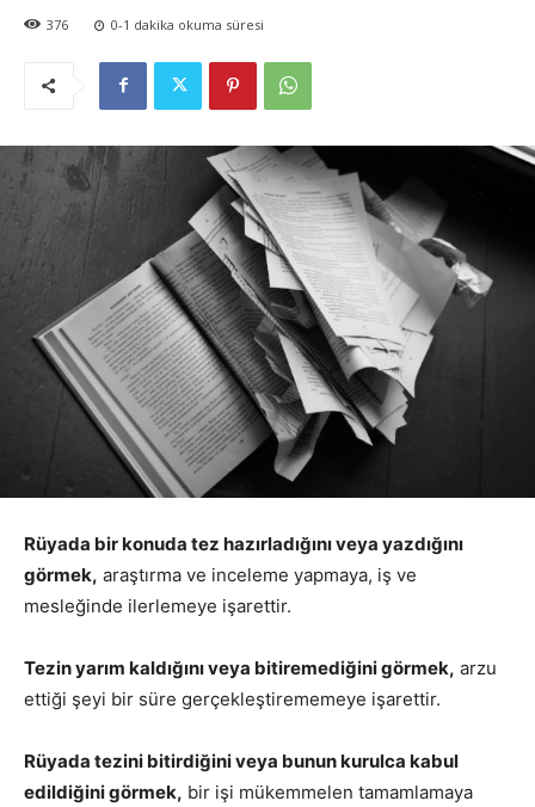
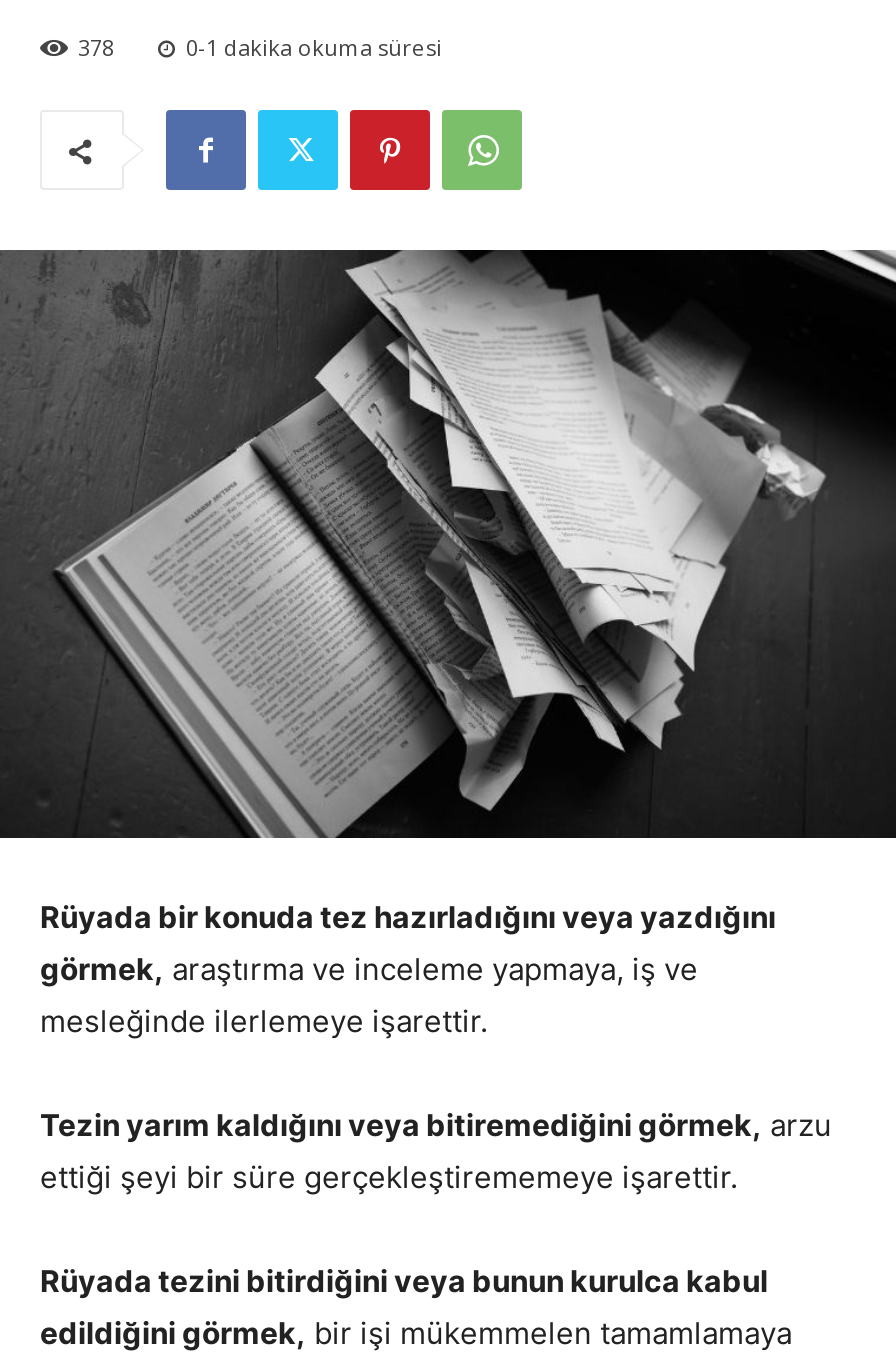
[47,15,68,33] 376 -> [78,33,114,63] 378

